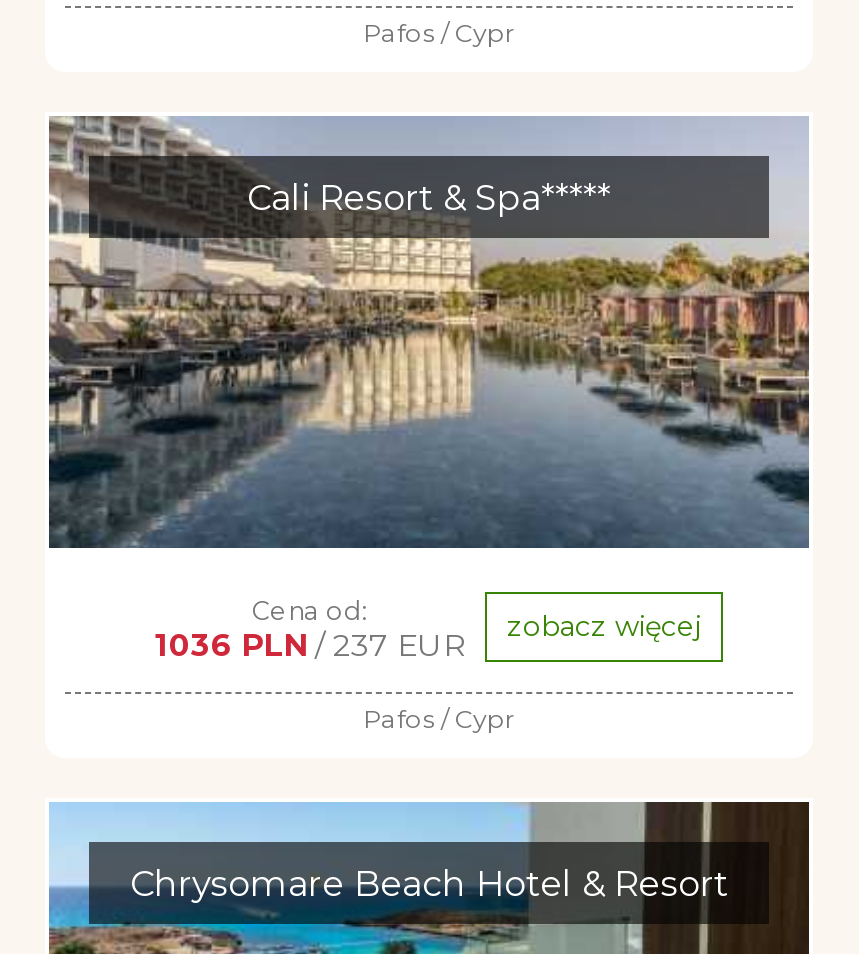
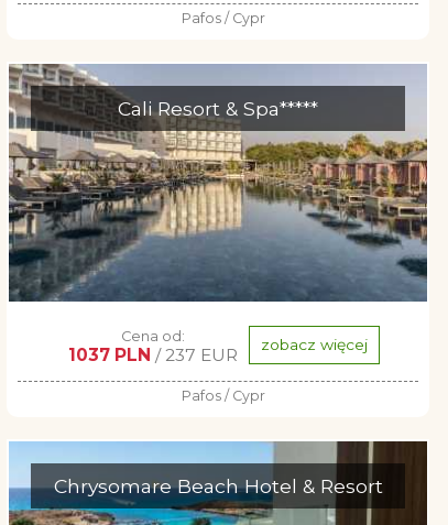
[155,610,701,664] 1036 PLN / 237 EUR zobacz więcej -> [68,336,367,365] 1037 PLN / 237 EUR zobacz więcej

